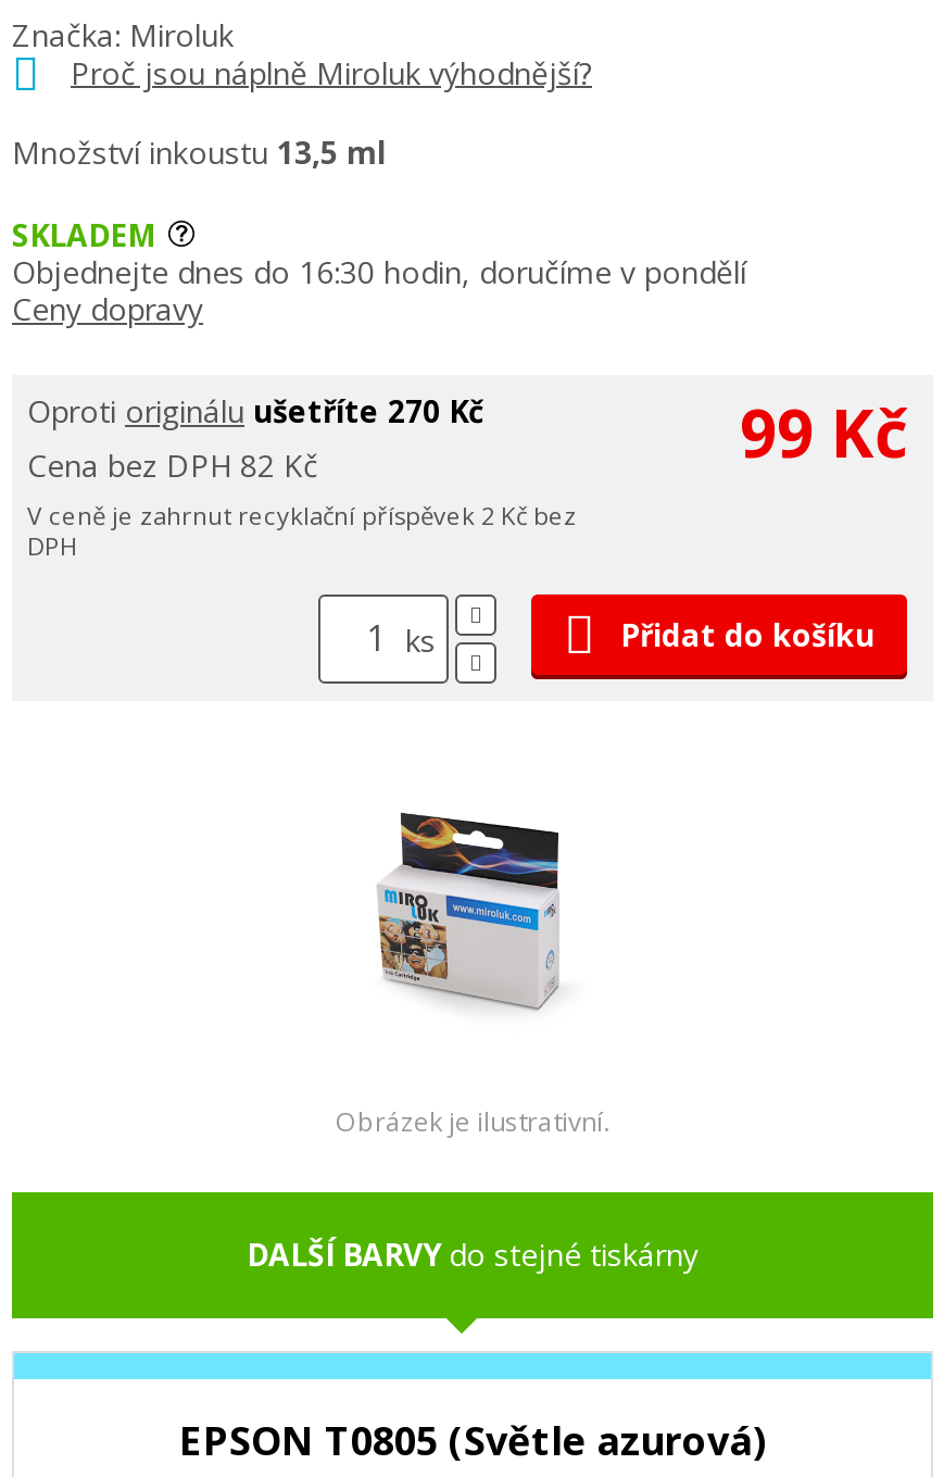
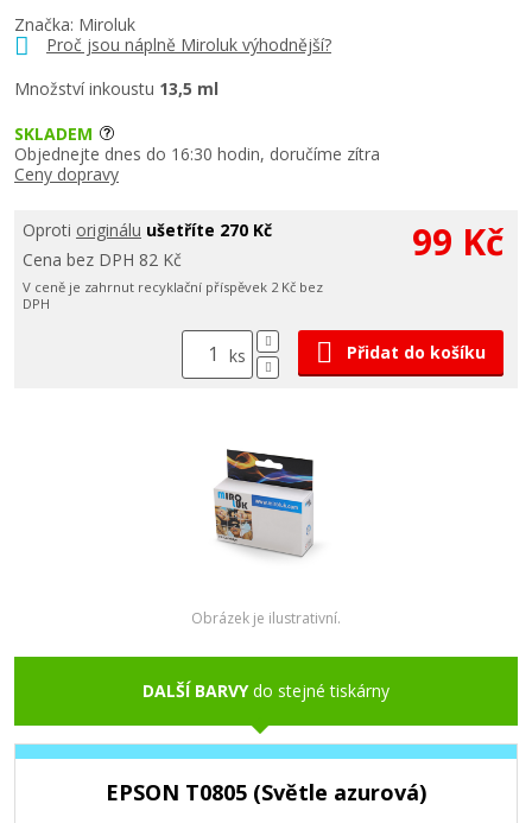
[12,250,746,291] Objednejte dnes do 16:30 hodin, doručíme v pondělí -> [14,142,380,164] Objednejte dnes do 16:30 hodin, doručíme zítra

